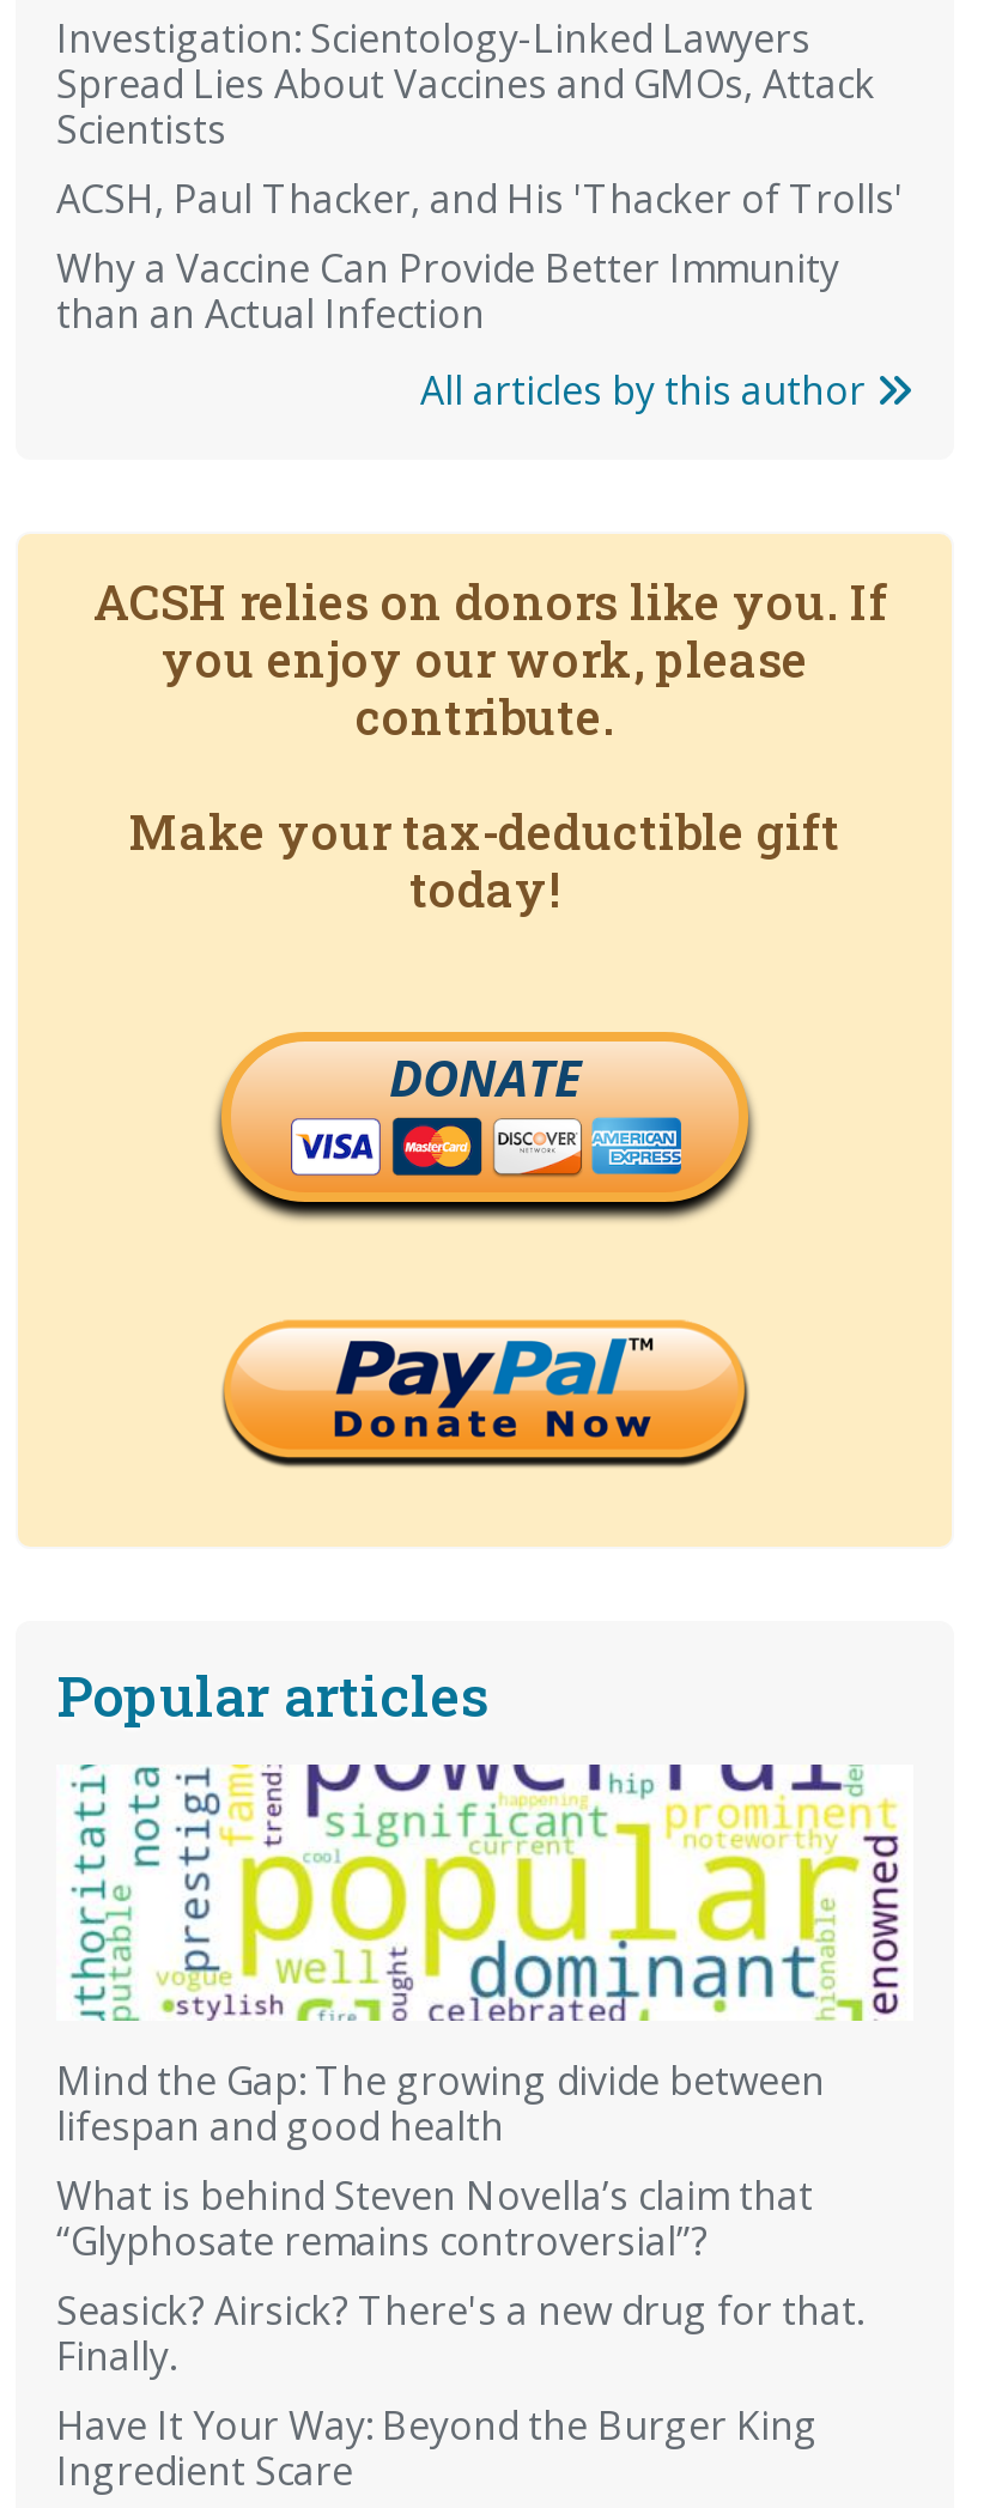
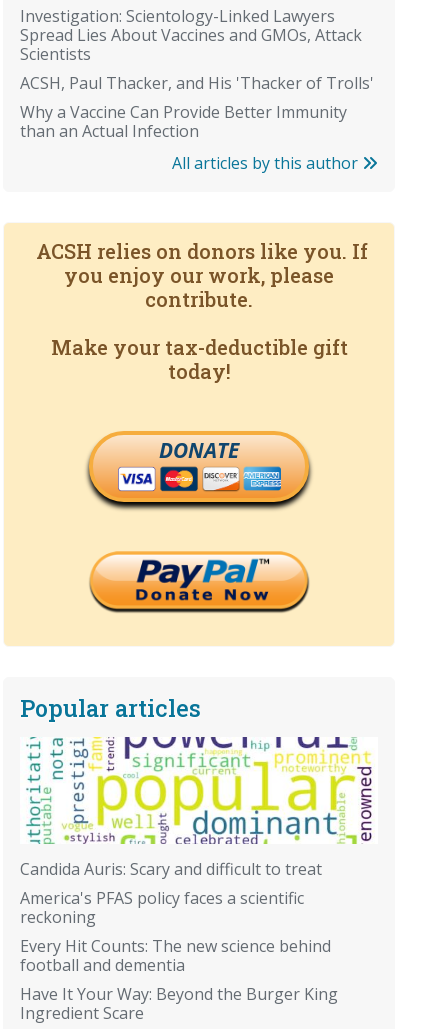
[56,2055,863,2383] Mind the Gap: The growing divide between | lifespan and good health | What is behind Steven Novella’s claim that | “Glyphosate remains controversial”? | Seasick? Airsick? There's a new drug for that. | Finally. -> [20,858,331,976] Candida Auris: Scary and difficult to treat | America's PFAS policy faces a scientific | reckoning | Every Hit Counts: The new science behind | football and dementia

